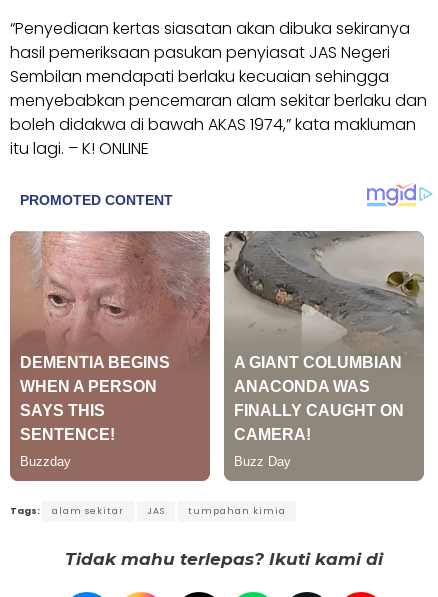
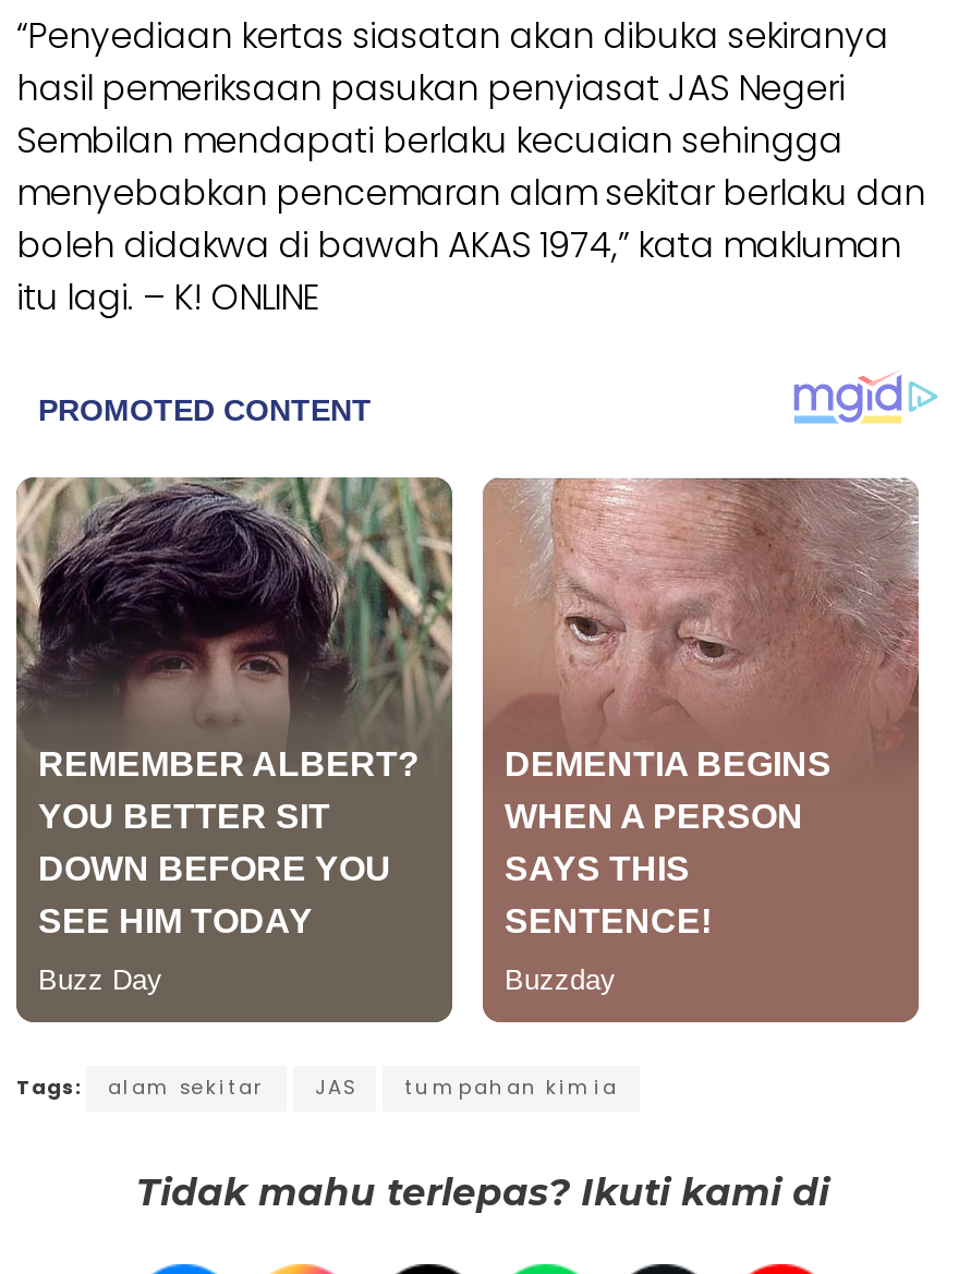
[9,230,211,481] [image] -> [14,476,452,1019] [image]
[223,230,424,481] [image] -> [483,476,919,1017] [image]

